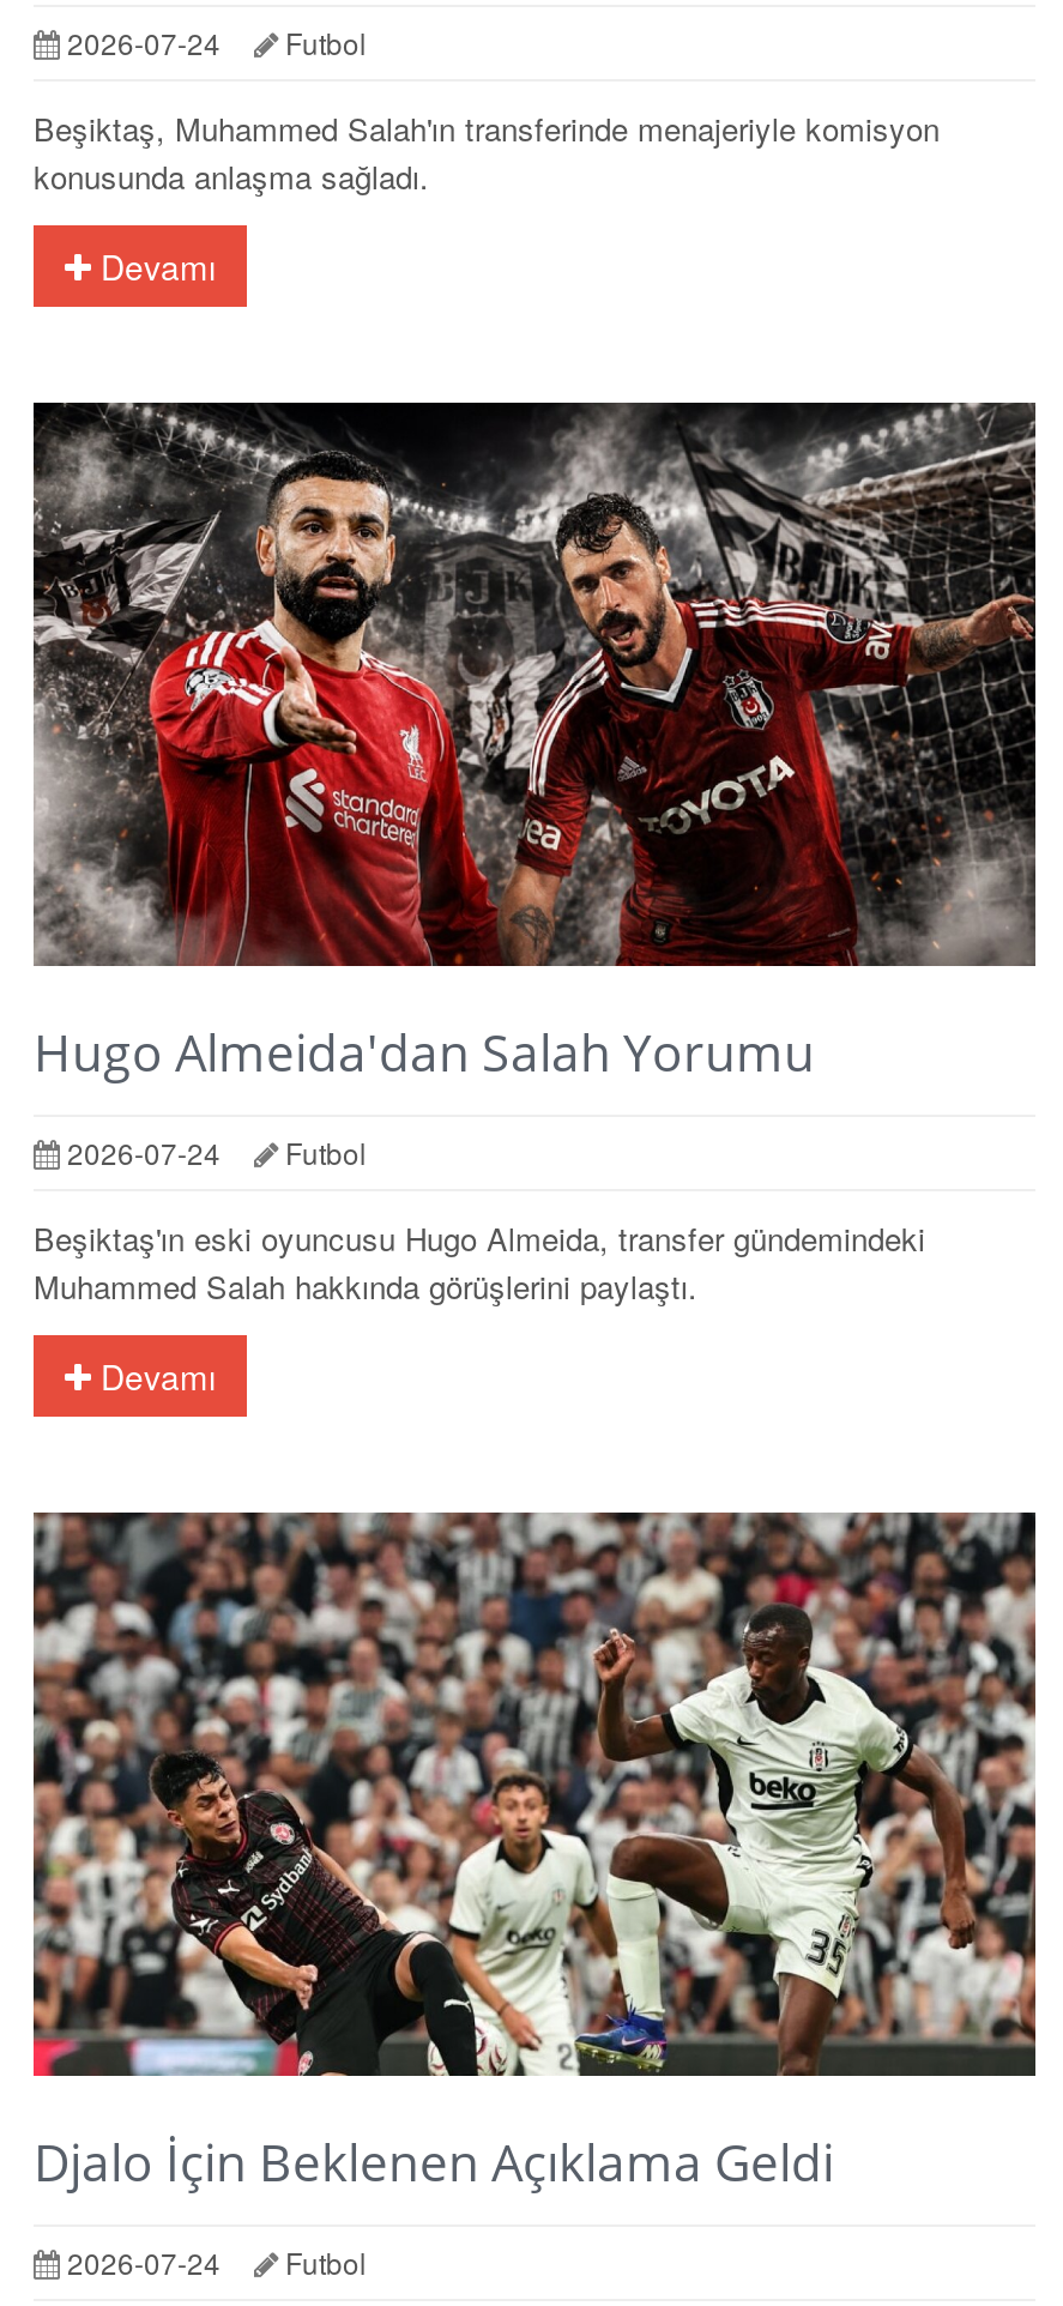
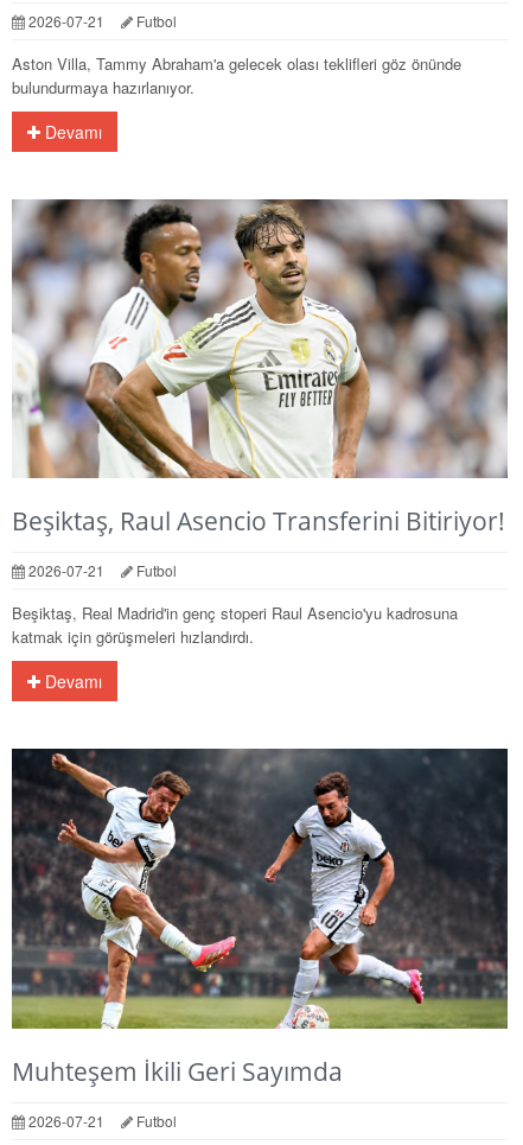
[60,22,367,63] 2026-07-24 Futbol -> [25,11,177,31] 2026-07-21 Futbol
[34,106,940,200] Beşiktaş, Muhammed Salah'ın transferinde menajeriyle komisyon | konusunda anlaşma sağladı. -> [12,53,461,99] Aston Villa, Tammy Abraham'a gelecek olası teklifleri göz önünde | bulundurmaya hazırlanıyor.
[31,400,1038,1087] [image] | Hugo Almeida'dan Salah Yorumu -> [11,198,509,538] [image] | Beşiktaş, Raul Asencio Transferini Bitiriyor!
[60,1132,367,1173] 2026-07-24 Futbol -> [25,561,177,581] 2026-07-21 Futbol
[34,1216,925,1310] Beşiktaş'ın eski oyuncusu Hugo Almeida, transfer gündemindeki | Muhammed Salah hakkında görüşlerini paylaştı. -> [12,602,458,648] Beşiktaş, Real Madrid'in genç stoperi Raul Asencio'yu kadrosuna | katmak için görüşmeleri hızlandırdı.
[31,1510,1038,2197] [image] | Djalo İçin Beklenen Açıklama Geldi -> [11,748,509,1087] [image] | Muhteşem İkili Geri Sayımda
[60,2242,367,2283] 2026-07-24 Futbol -> [25,1110,177,1130] 2026-07-21 Futbol

